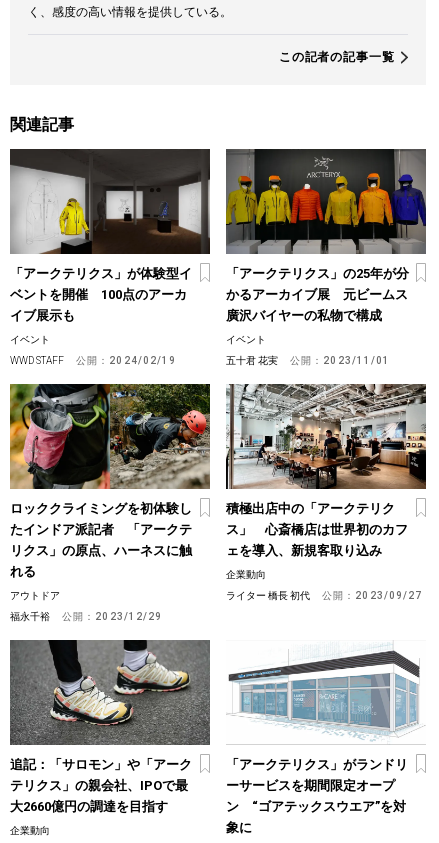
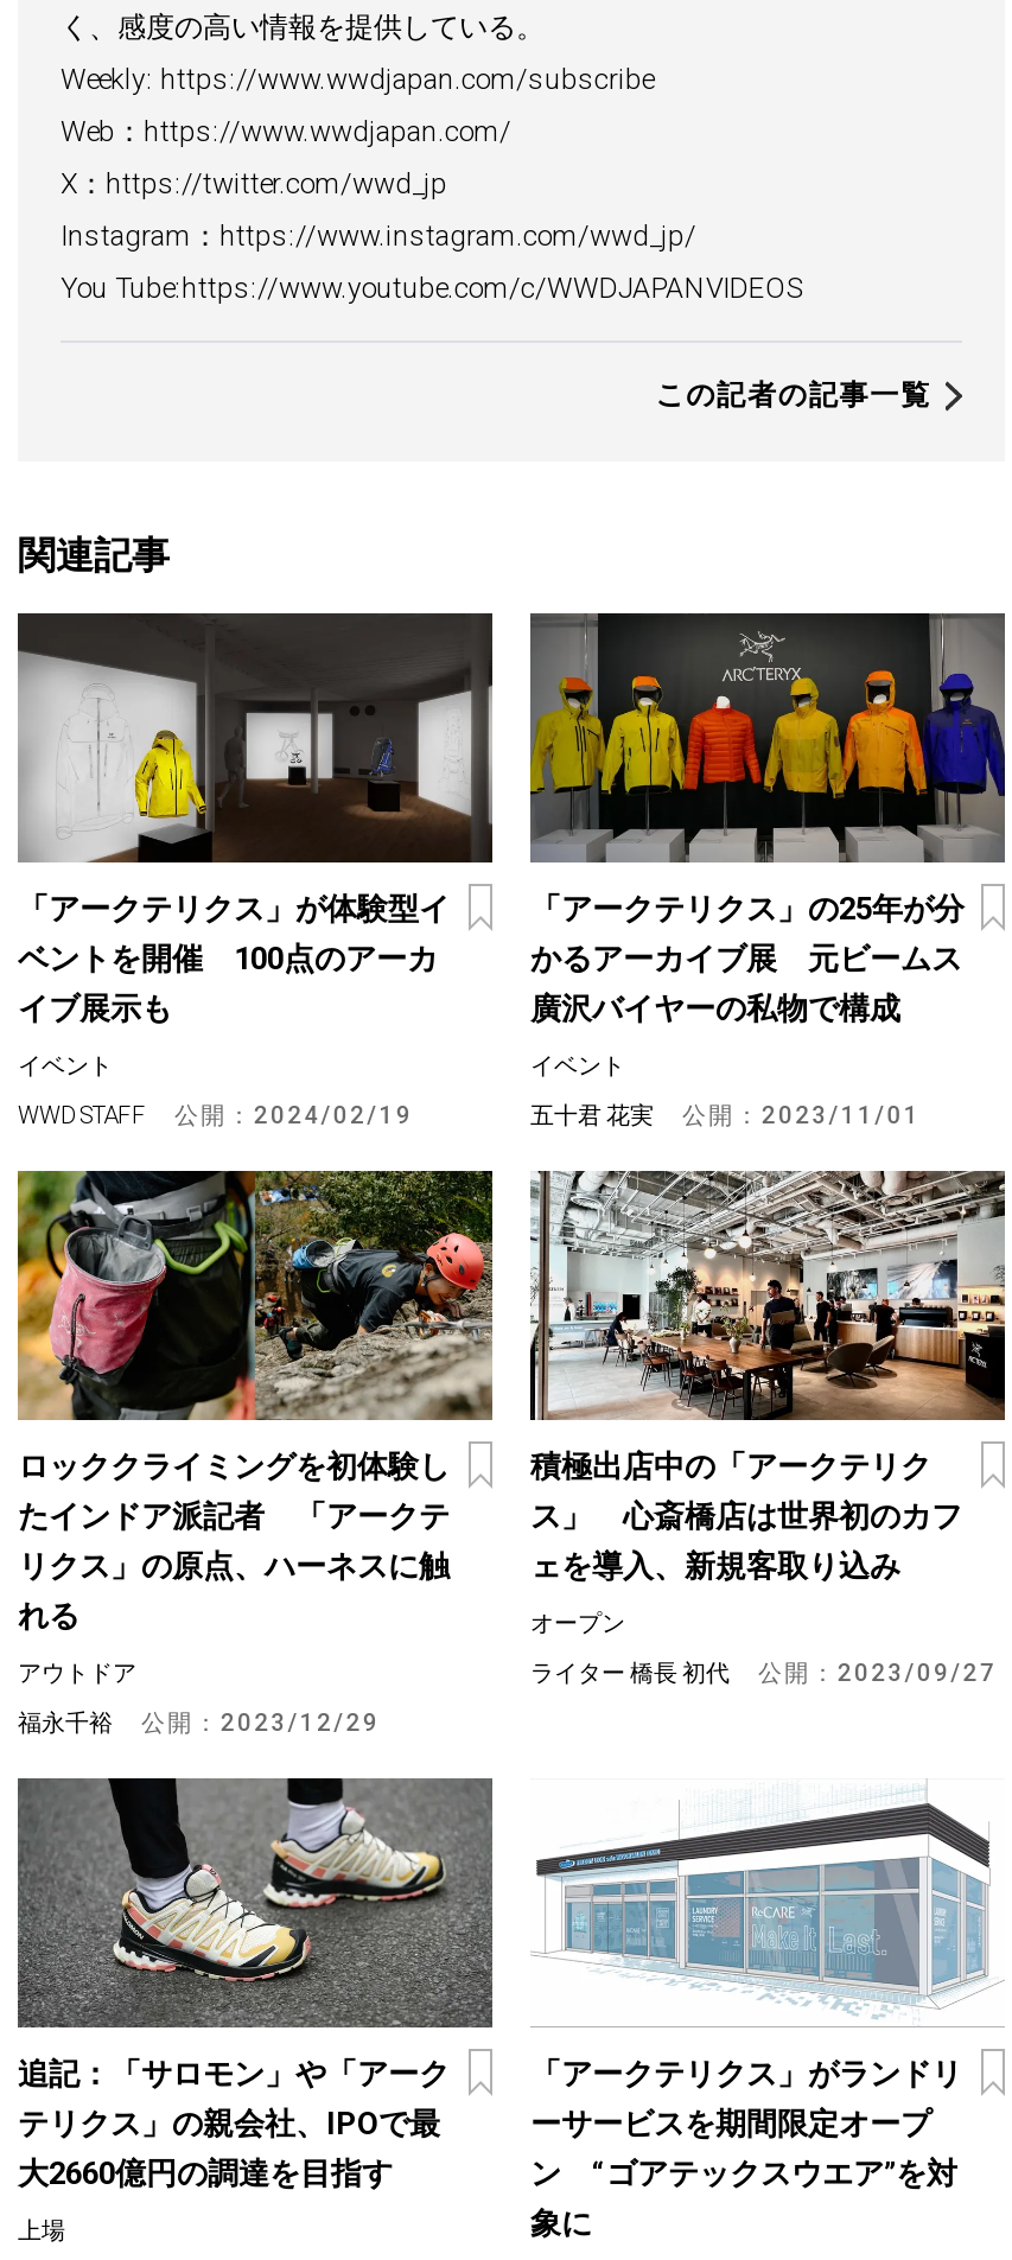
none -> [61,63,803,305] Weekly: https://www.wwdjapan.com/subscribe | Web：https://www.wwdjapan.com/ | X：https://twitter.com/wwd_jp | Instagram：https://www.instagram.com/wwd_jp/ | You Tube:https://www.youtube.com/c/WWDJAPANVIDEOS
[226,568,266,579] 企業動向 -> [530,1610,625,1636] オープン
[10,824,50,835] 企業動向 -> [18,2217,65,2243] 上場

